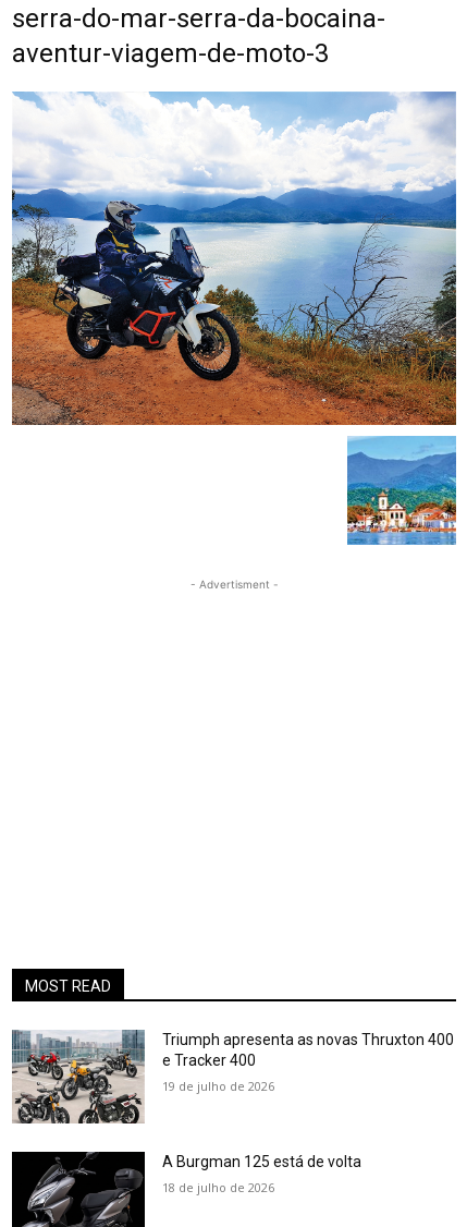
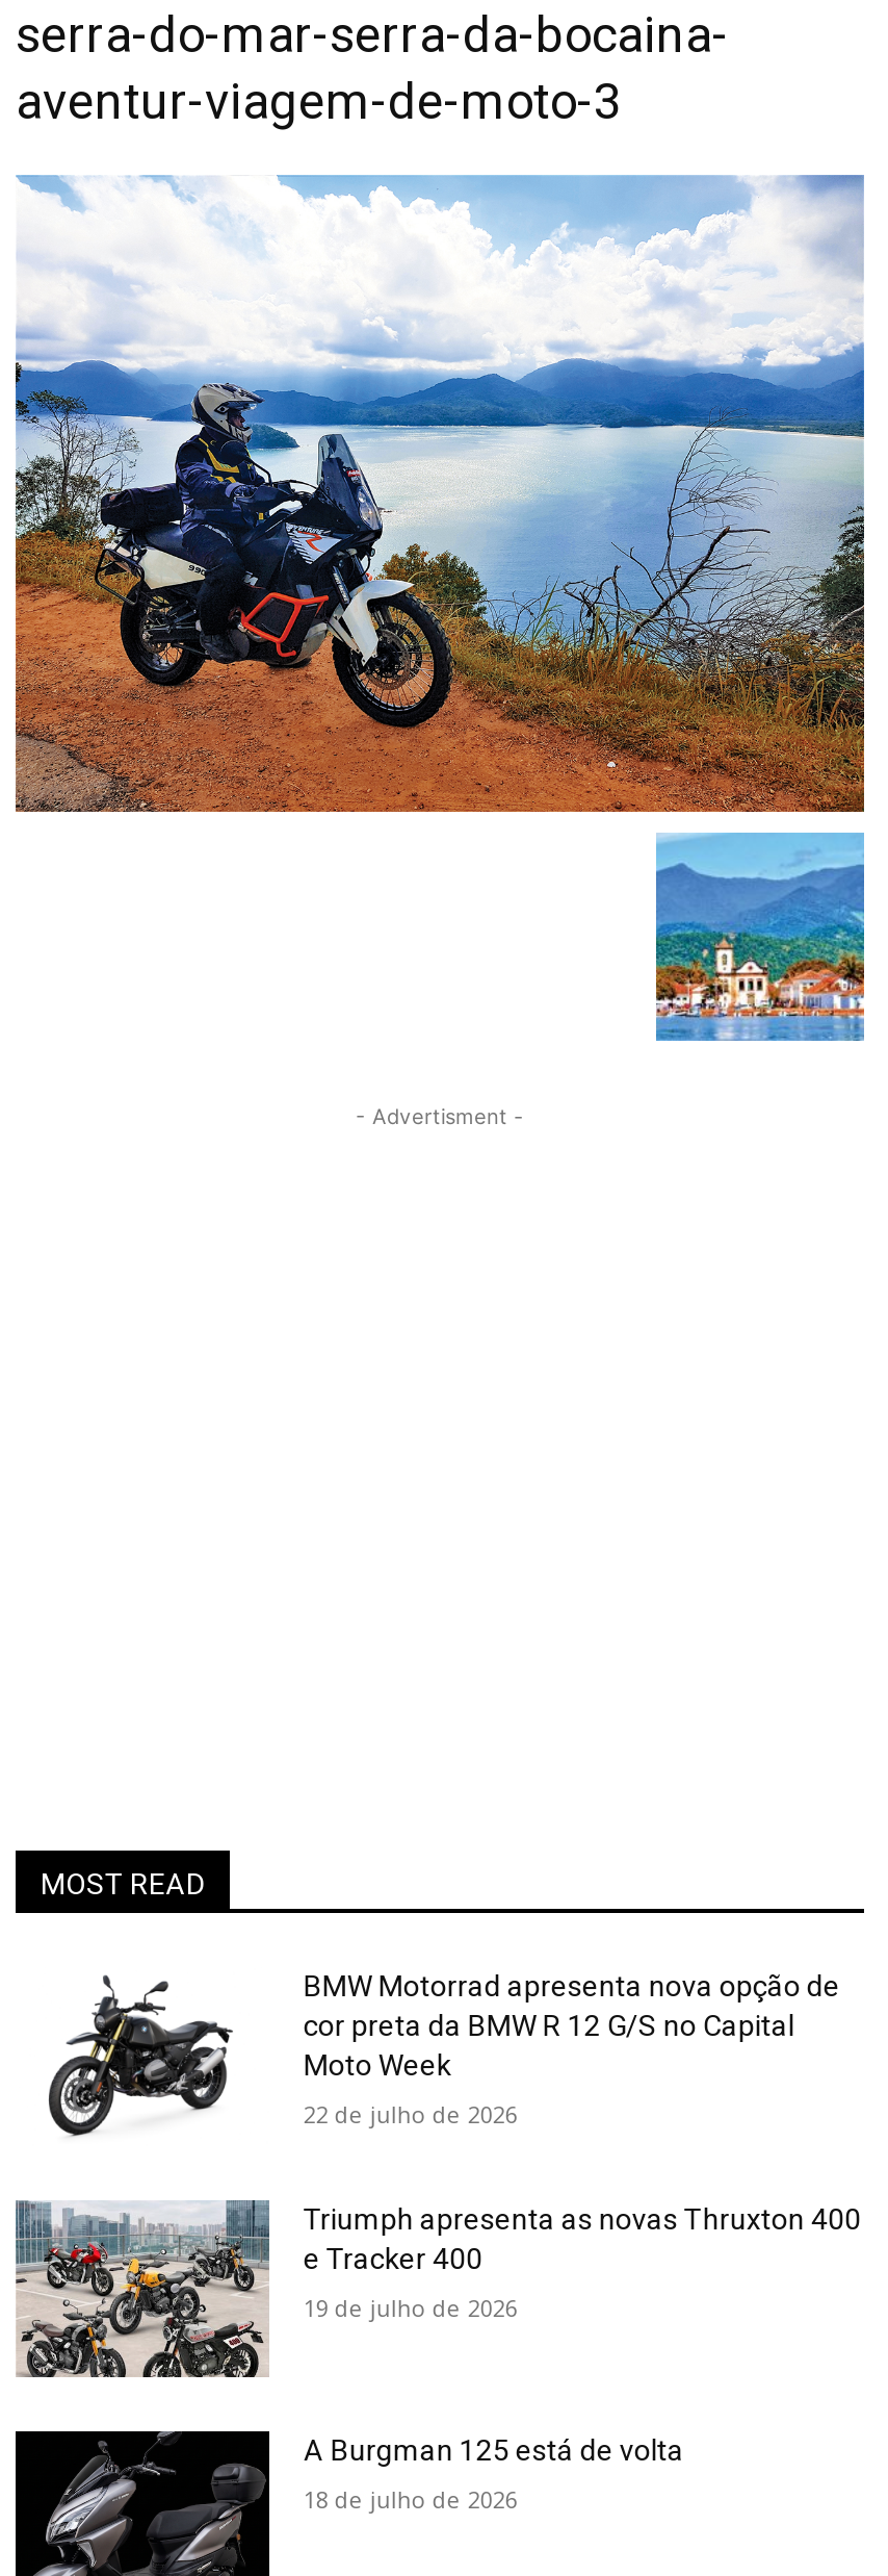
none -> [18,1969,840,2146] [image] | BMW Motorrad apresenta nova opção de | cor preta da BMW R 12 G/S no Capital | Moto Week | 22 de julho de 2026

